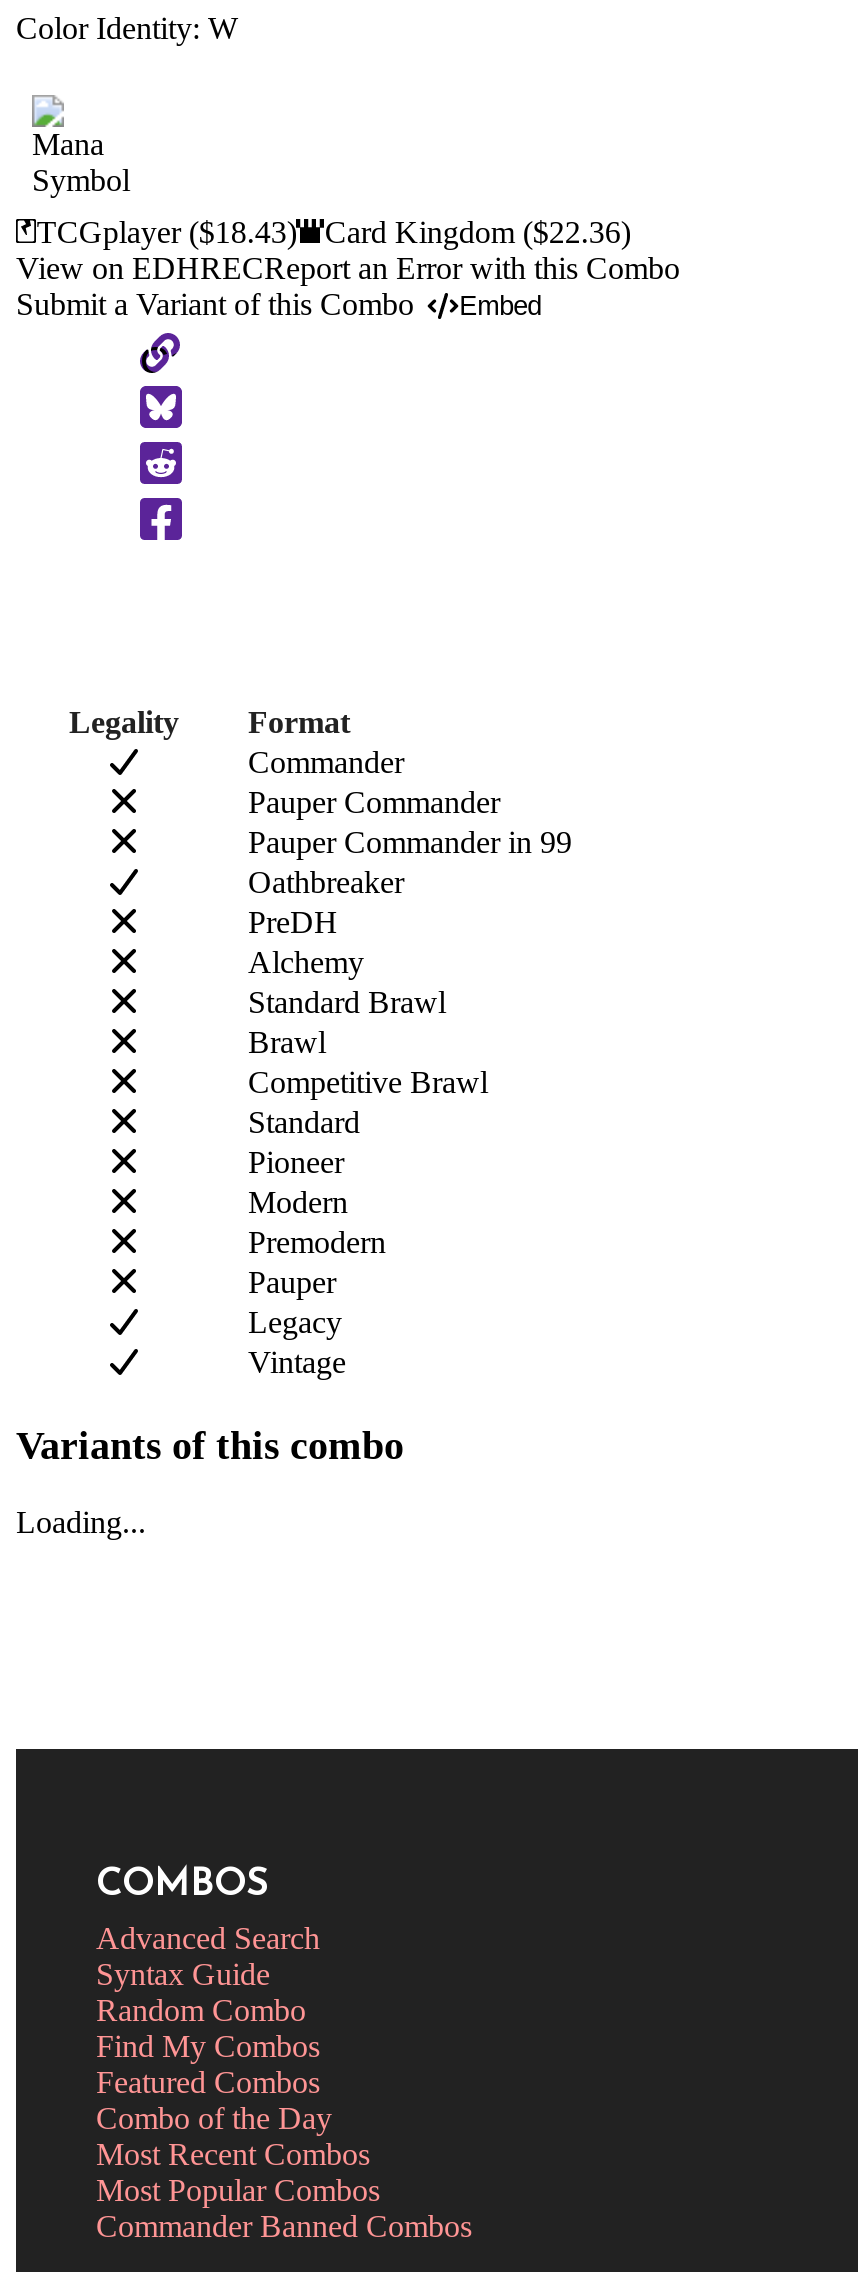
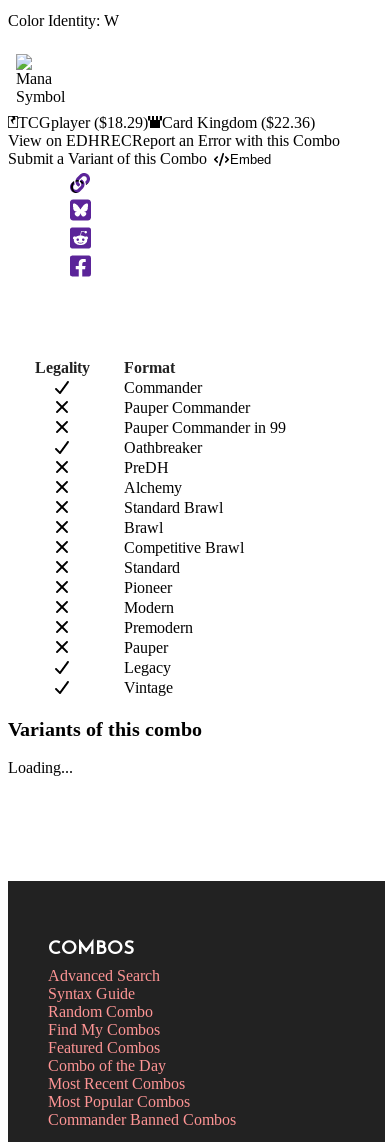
[37,216,631,250] TCGplayer ($18.43) Card Kingdom ($22.36) -> [18,114,315,131] TCGplayer ($18.29) Card Kingdom ($22.36)

